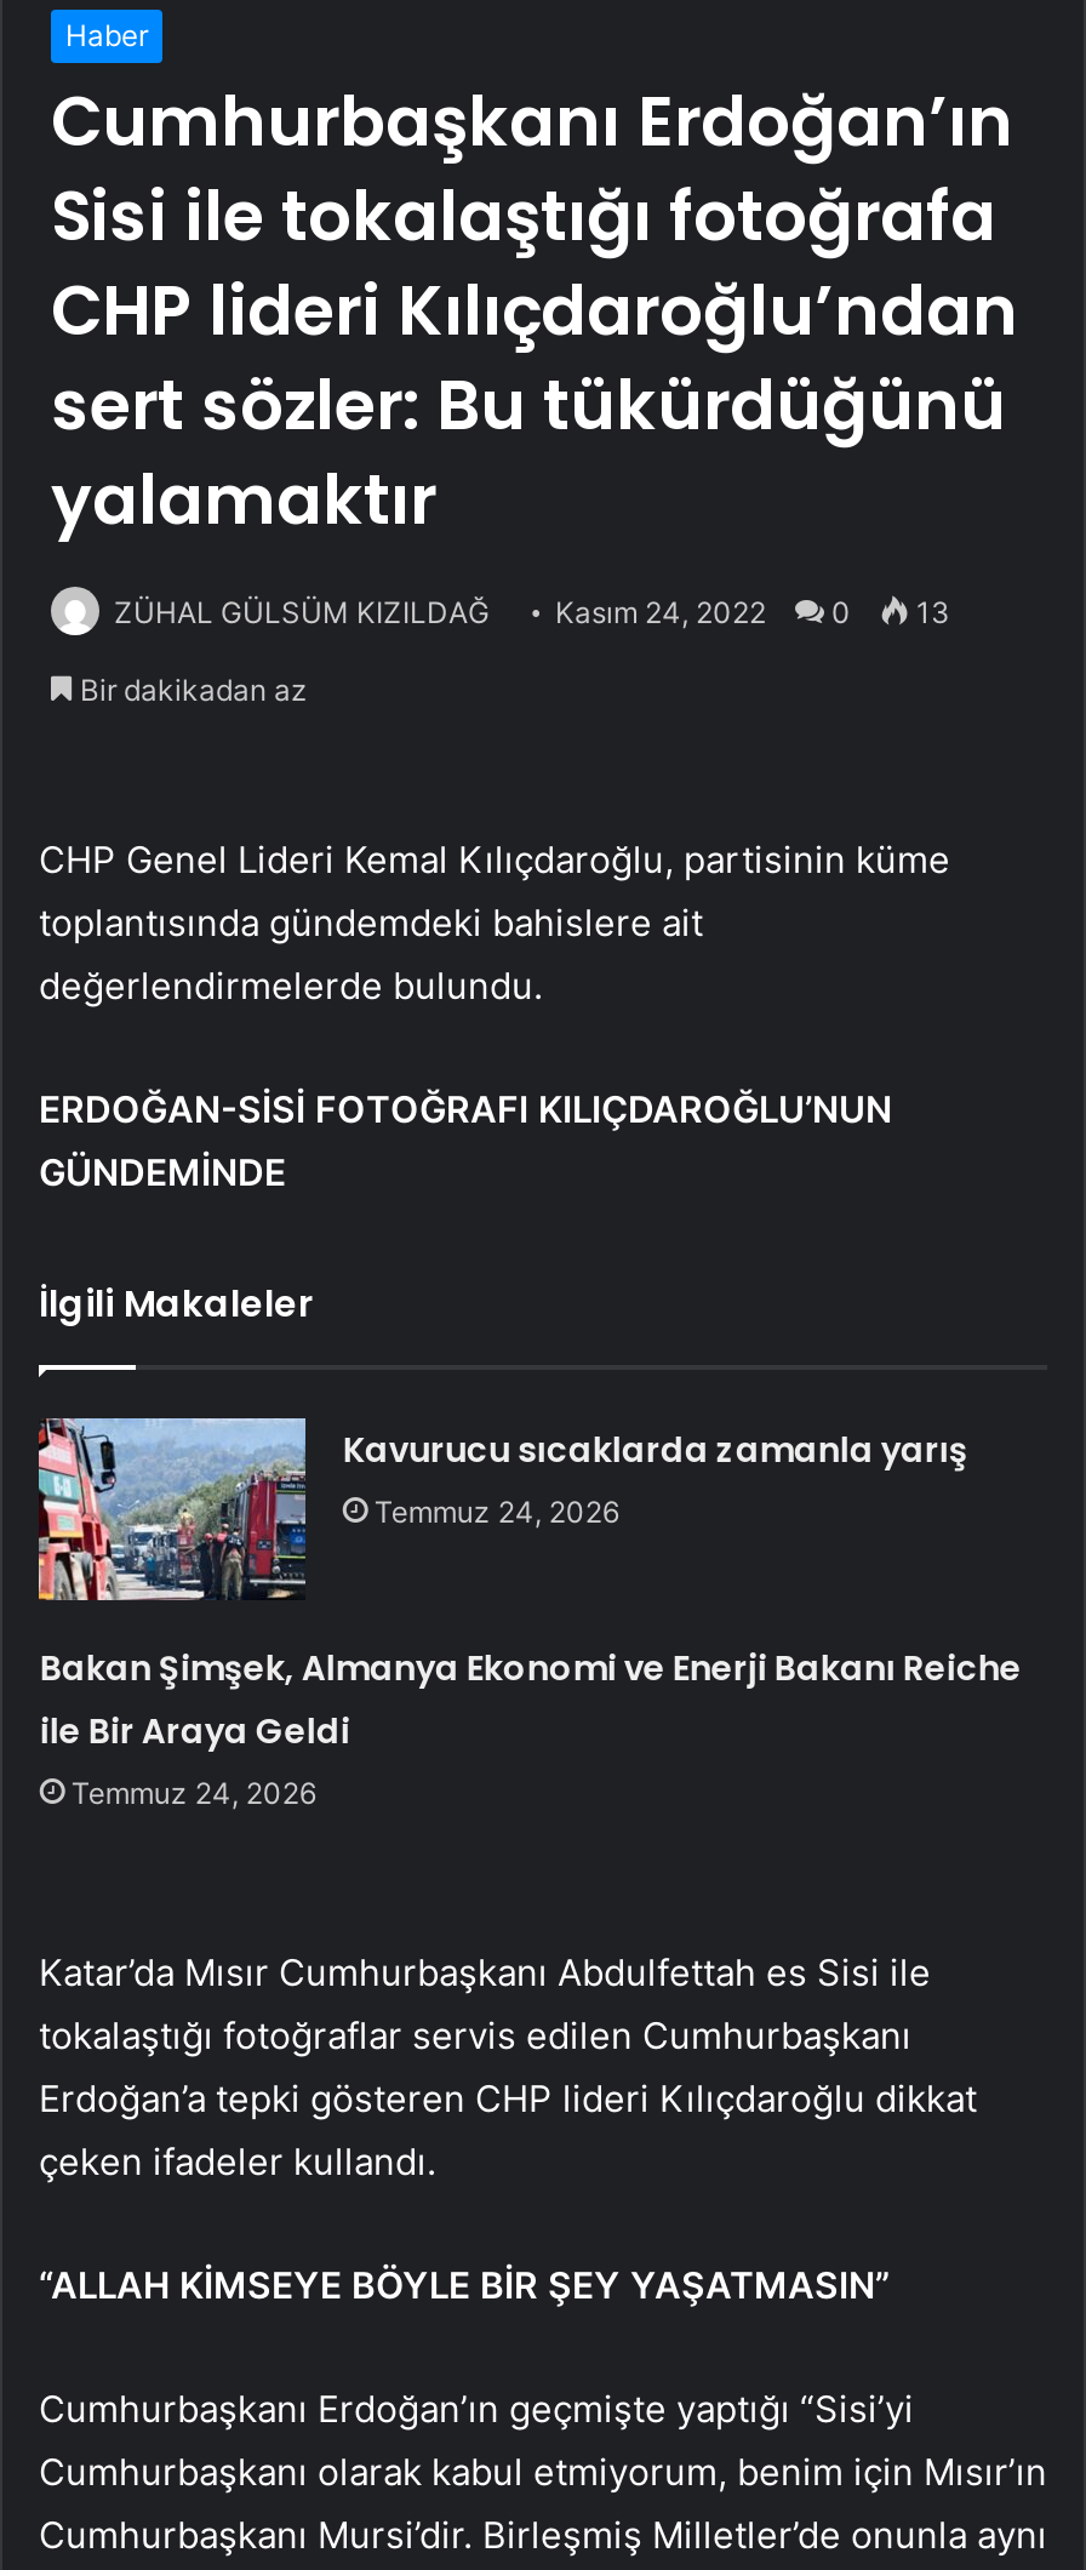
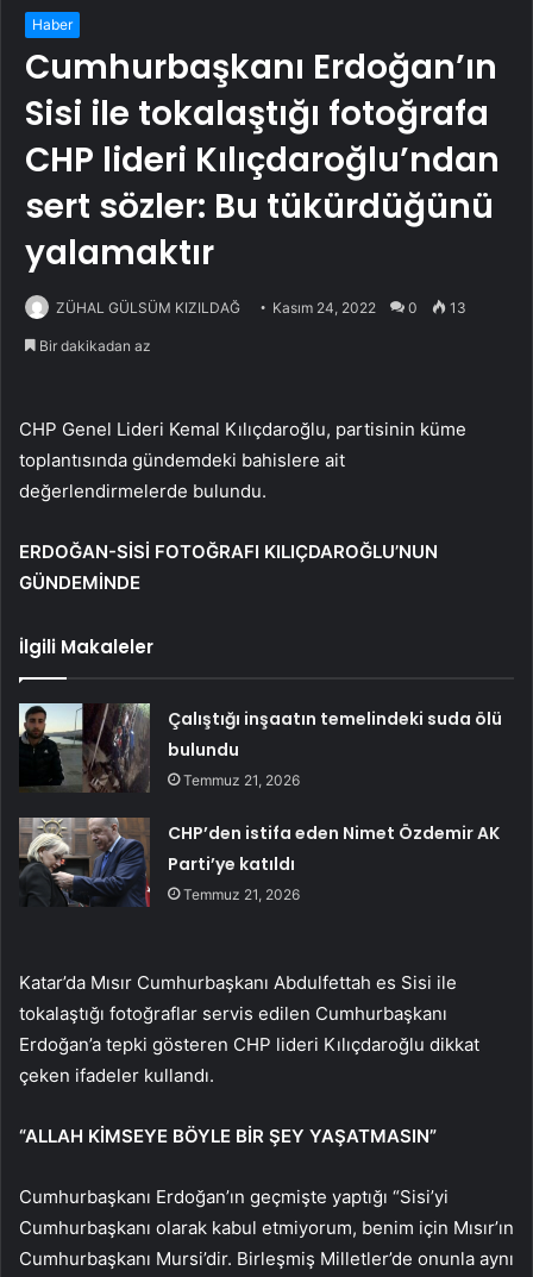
[36,1416,968,1603] [image] | Kavurucu sıcaklarda zamanla yarış | Temmuz 24, 2026 -> [18,702,502,793] [image] | Çalıştığı inşaatın temelindeki suda ölü | bulundu | Temmuz 21, 2026
[40,1645,1021,1812] Bakan Şimşek, Almanya Ekonomi ve Enerji Bakanı Reiche | ile Bir Araya Geldi | Temmuz 24, 2026 -> [168,822,500,904] CHP’den istifa eden Nimet Özdemir AK | Parti’ye katıldı | Temmuz 21, 2026

